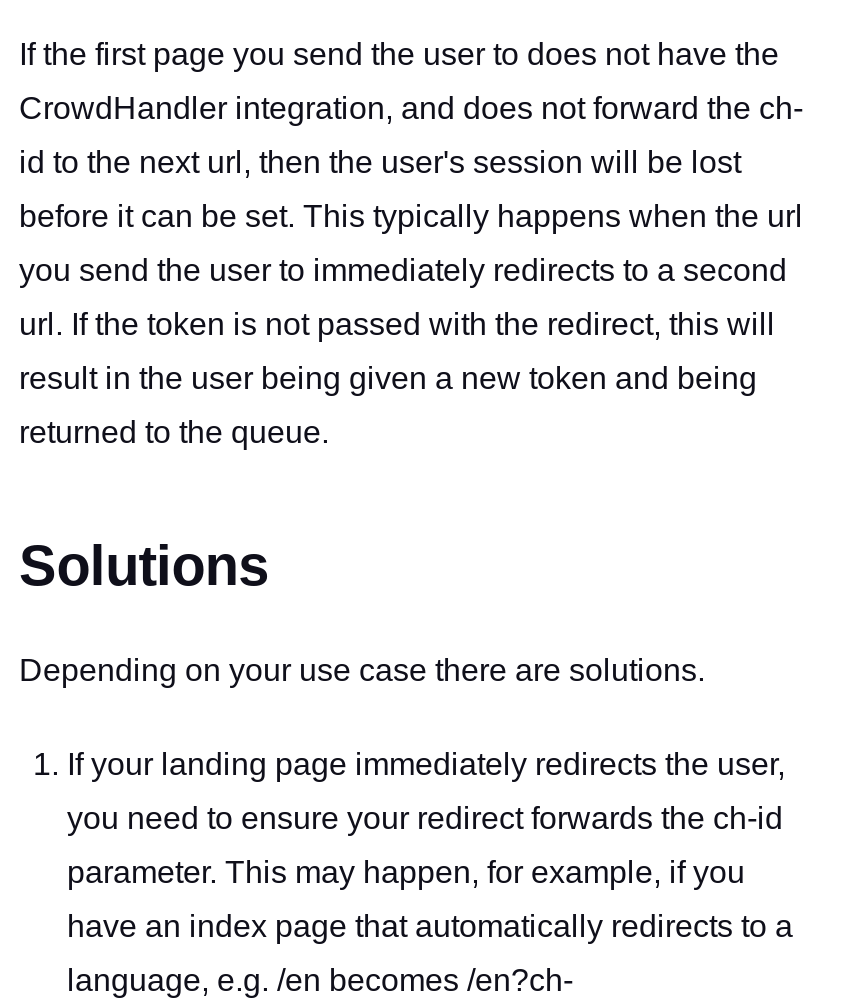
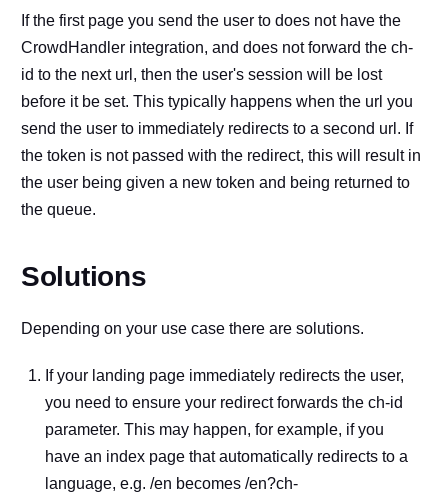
[19,199,803,233] before it can be set. This typically happens when the url -> [21,93,413,110] before it be set. This typically happens when the url you
[19,253,787,287] you send the user to immediately redirects to a second -> [21,120,413,137] send the user to immediately redirects to a second url. If
[19,307,775,341] url. If the token is not passed with the redirect, this will -> [21,147,421,164] the token is not passed with the redirect, this will result in
[19,361,757,395] result in the user being given a new token and being -> [21,174,410,191] the user being given a new token and being returned to
[19,415,329,449] returned to the queue. -> [21,201,96,218] the queue.

